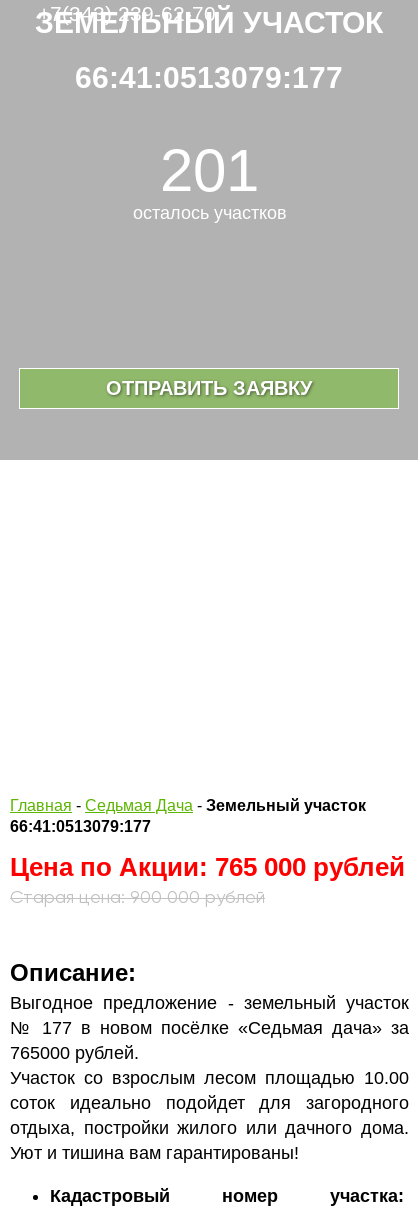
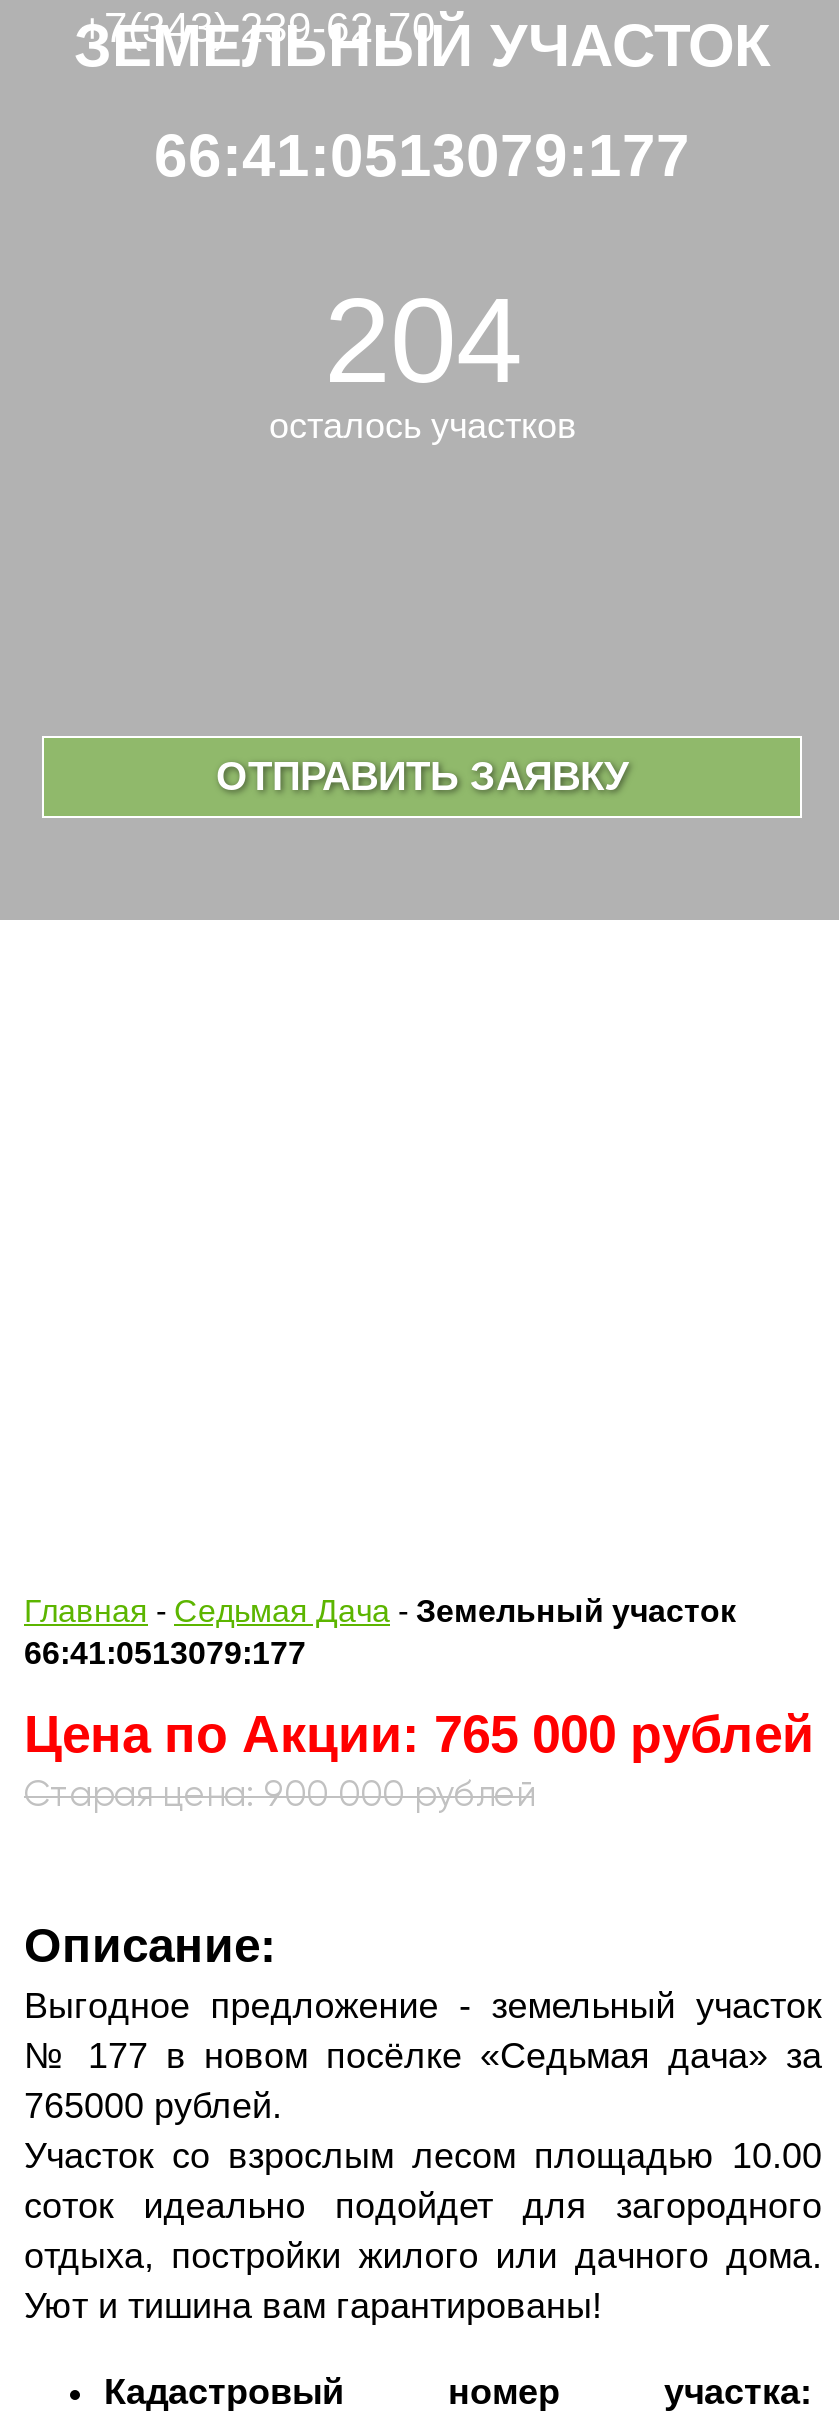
[160,137,259,204] 201 -> [324,274,522,408] 204

